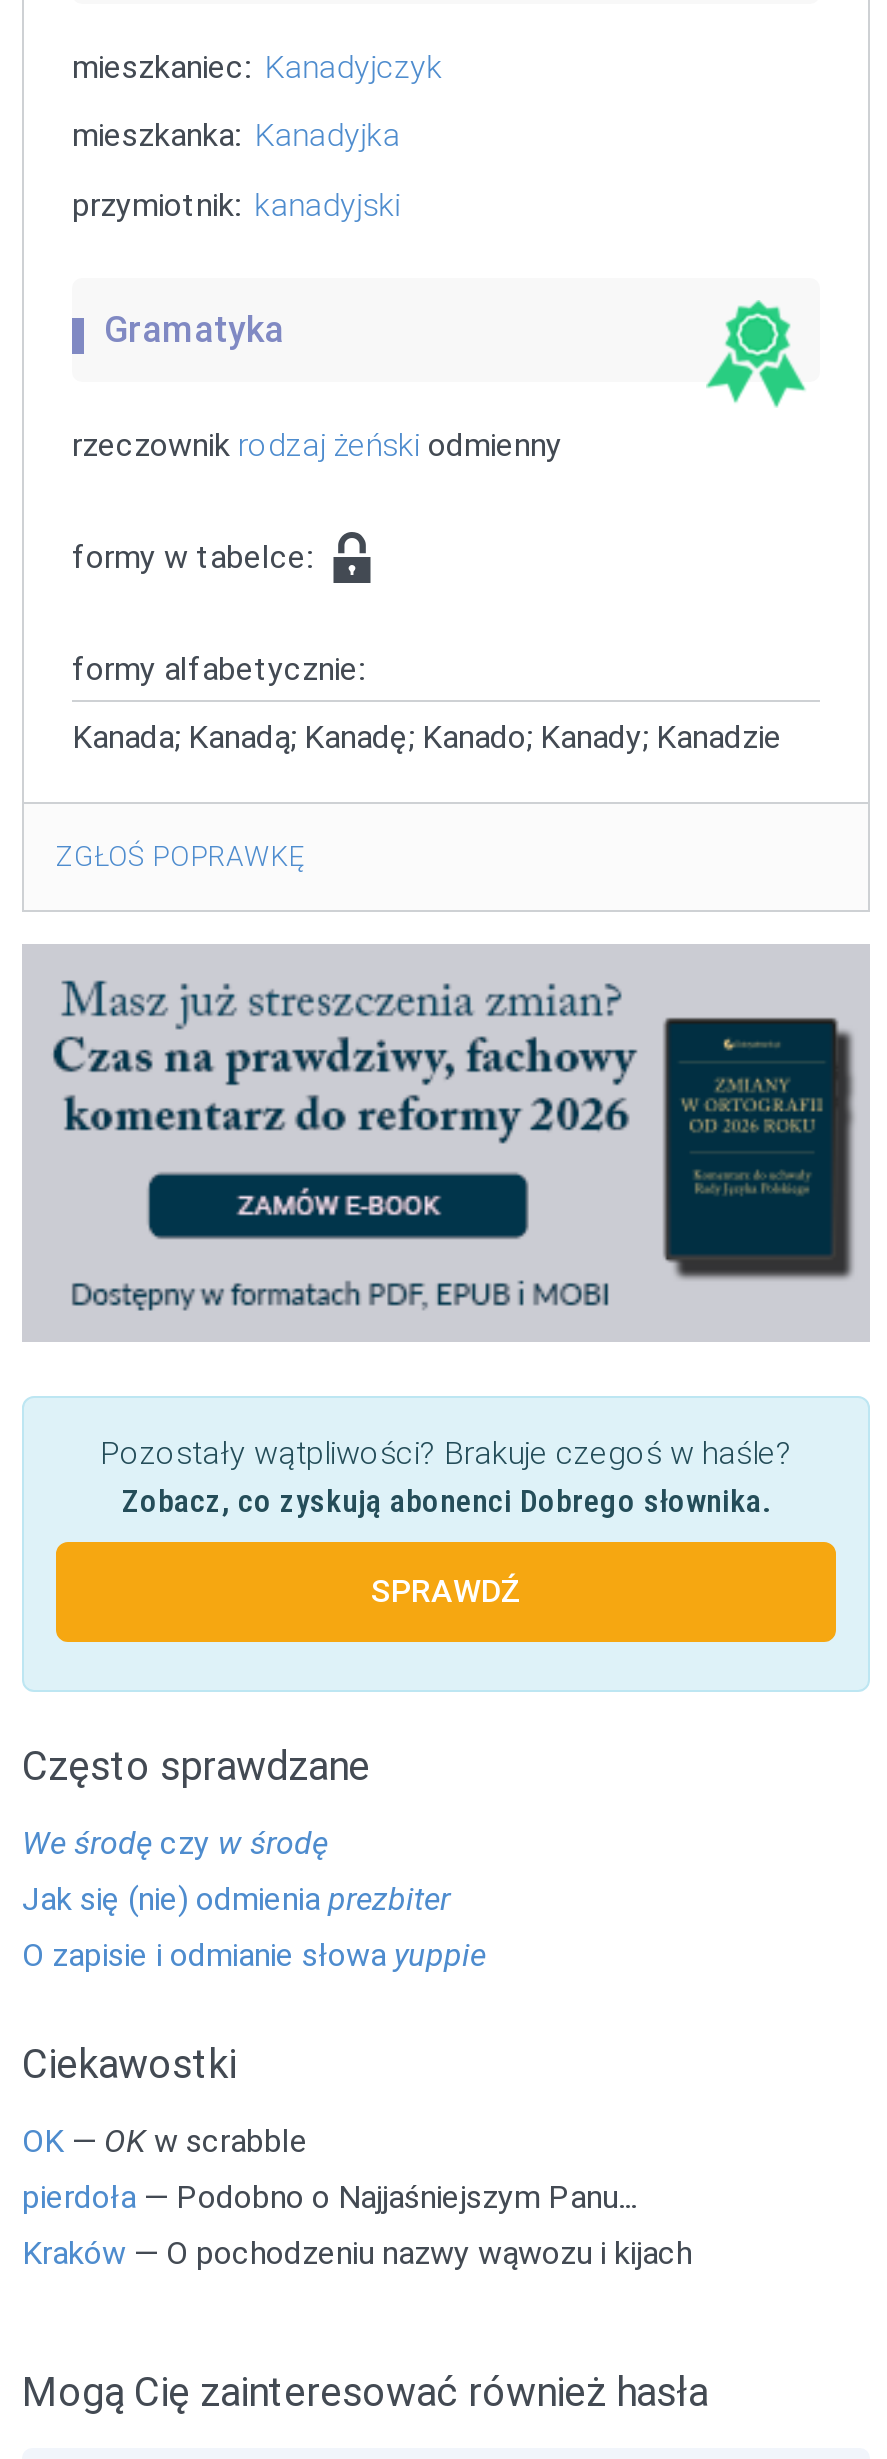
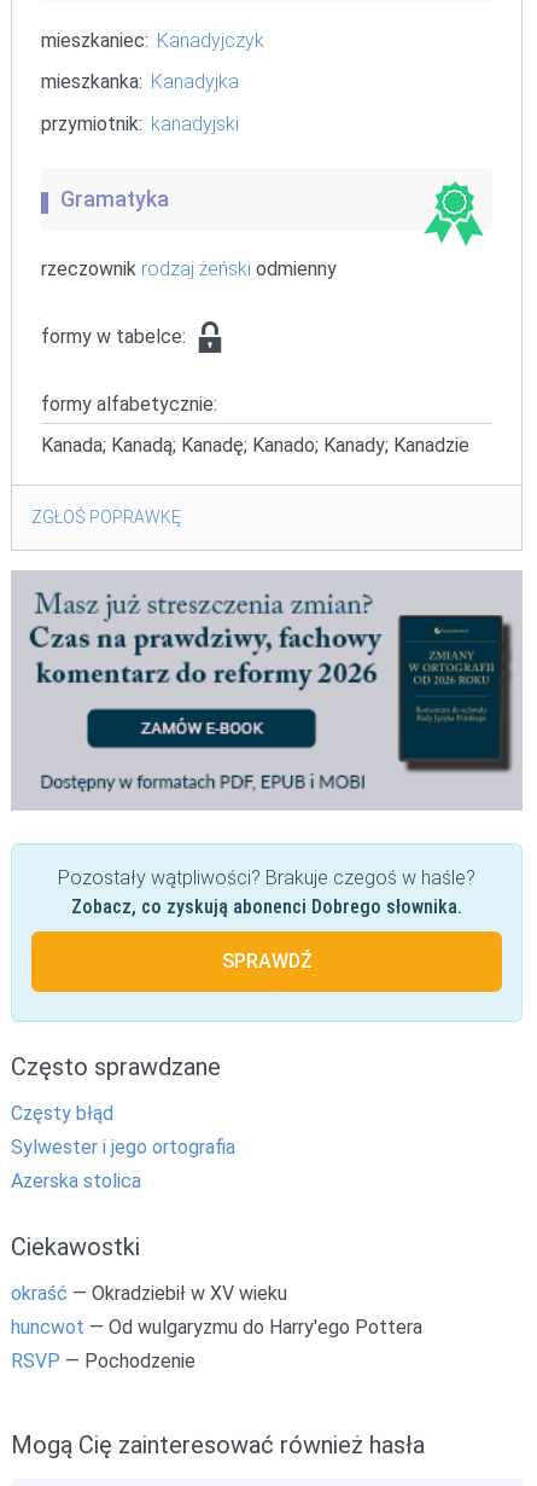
[22,1824,328,1862] We środę czy w środę -> [11,1102,113,1125] Częsty błąd
[22,1880,450,1918] Jak się (nie) odmienia prezbiter -> [11,1136,235,1159] Sylwester i jego ortografia
[22,1936,486,1974] O zapisie i odmianie słowa yuppie -> [11,1170,141,1193] Azerska stolica
[22,2122,308,2160] OK — OK w scrabble -> [11,1282,287,1305] okraść — Okradziebił w XV wieku
[22,2178,636,2216] pierdoła — Podobno o Najjaśniejszym Panu... -> [11,1315,422,1338] huncwot — Od wulgaryzmu do Harry'ego Pottera
[22,2234,692,2272] Kraków — O pochodzeniu nazwy wąwozu i kijach -> [11,1349,195,1372] RSVP — Pochodzenie

